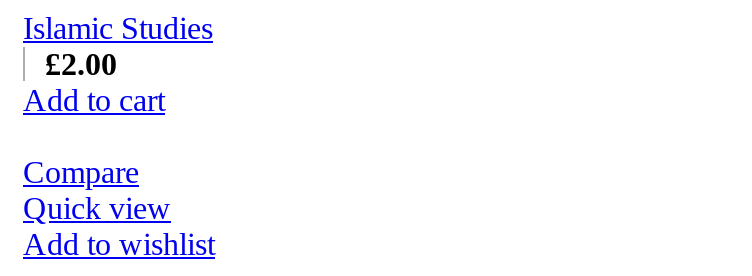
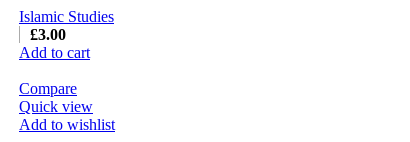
[45,47,117,81] £2.00 -> [30,26,66,43] £3.00

